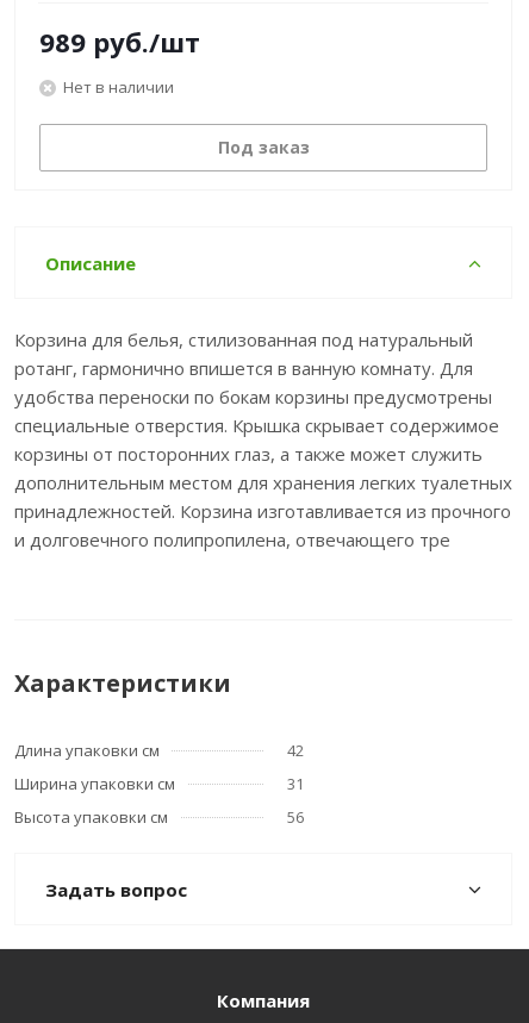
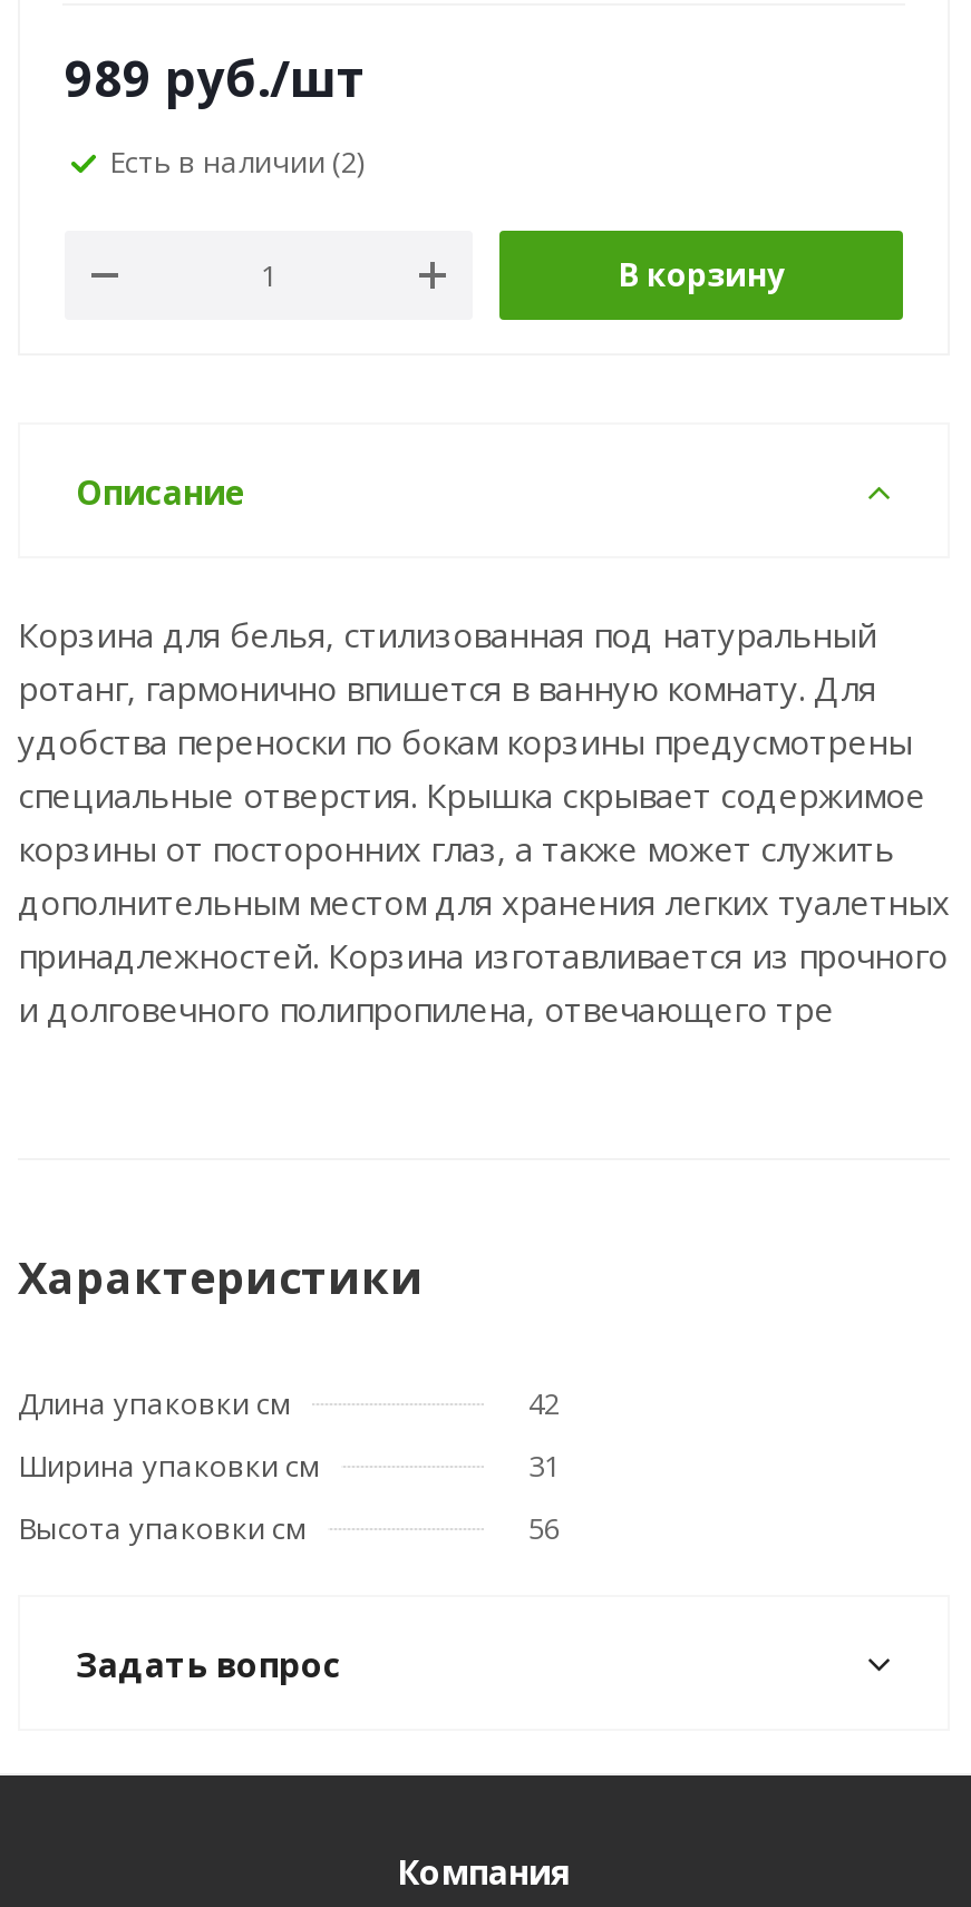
[63,76,174,97] Нет в наличии -> [109,140,363,181] Есть в наличии (2)
[217,136,309,158] Под заказ -> [618,253,785,295] В корзину

